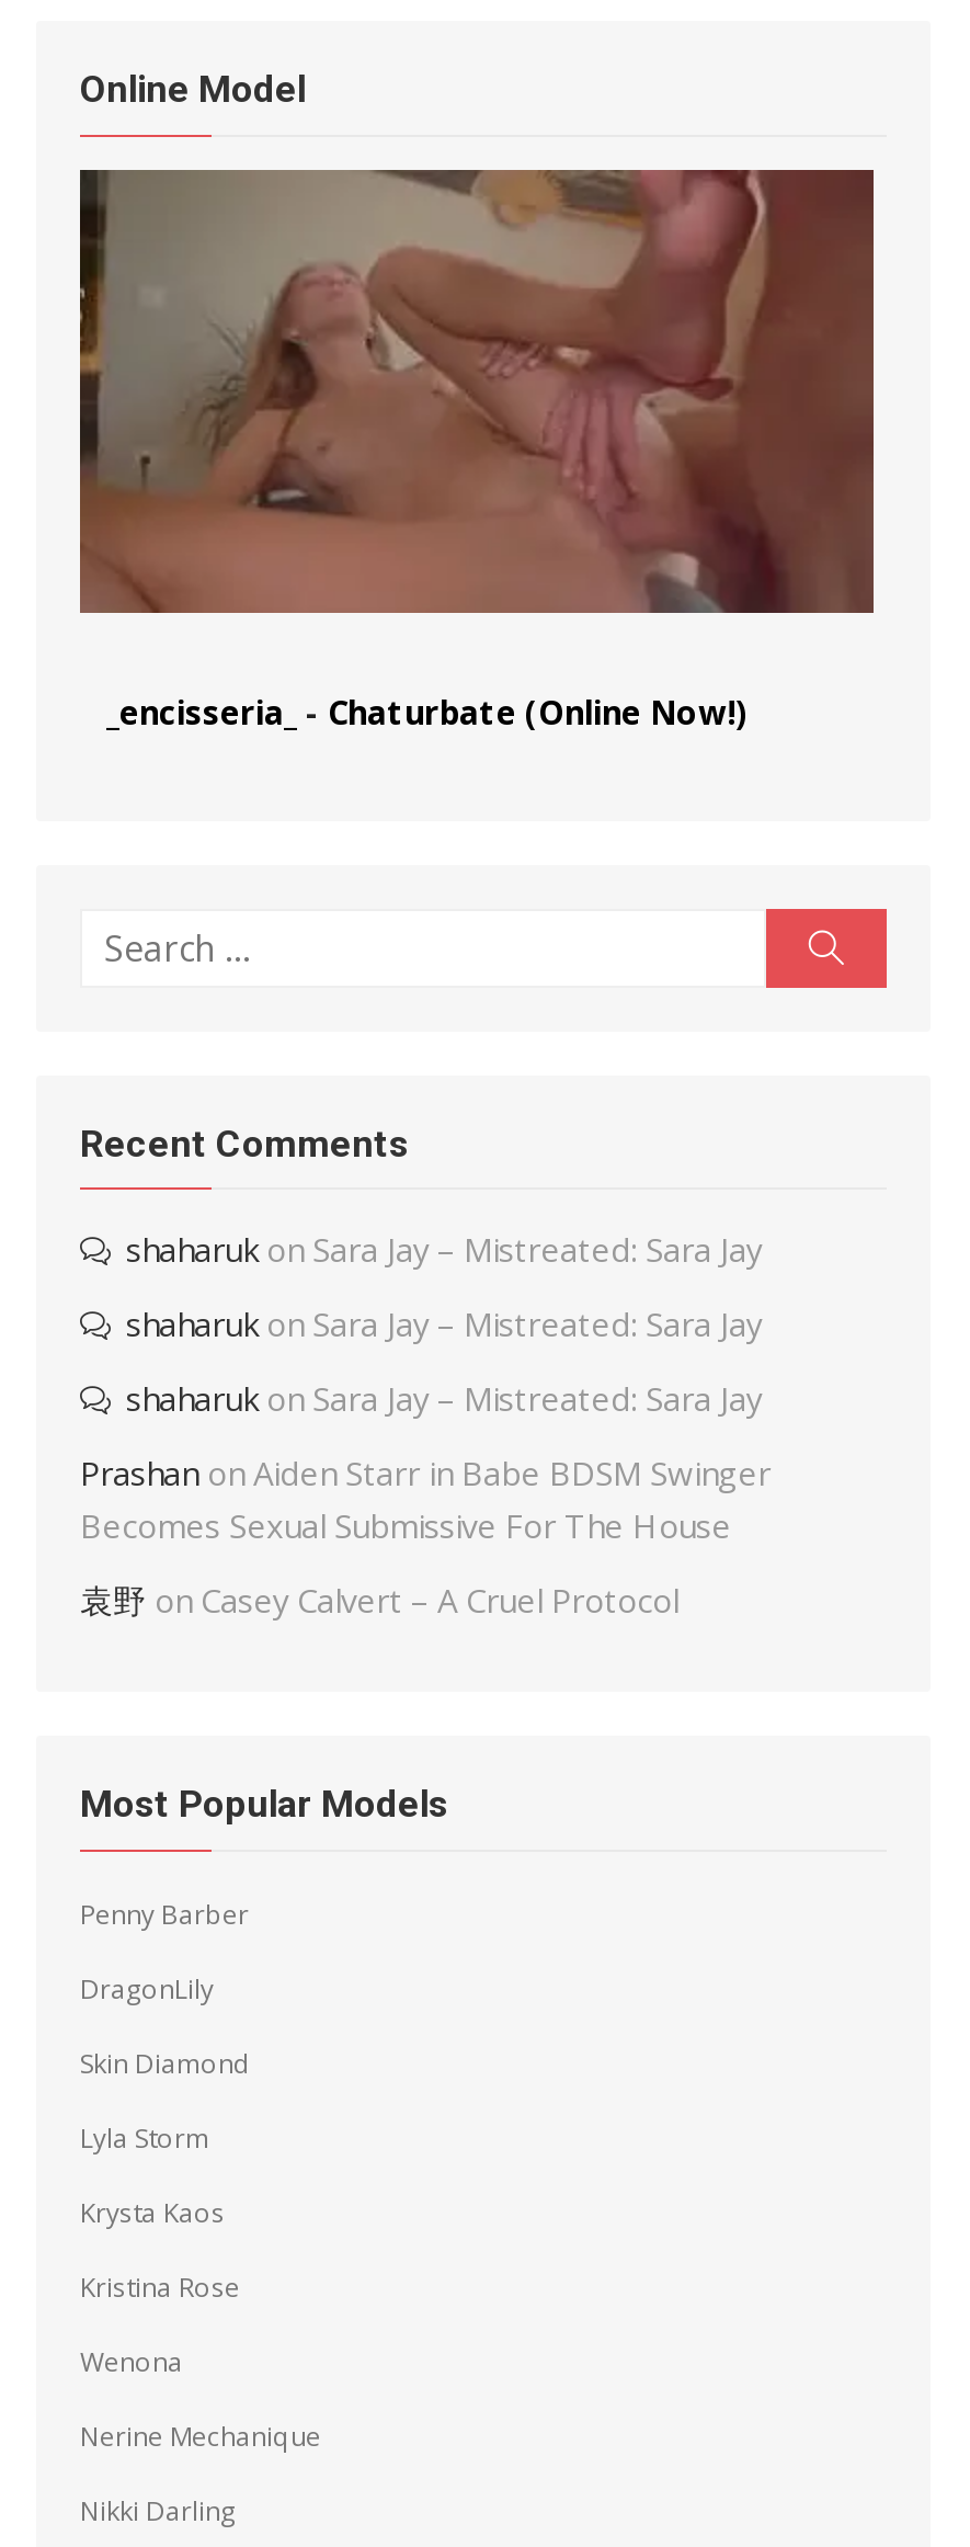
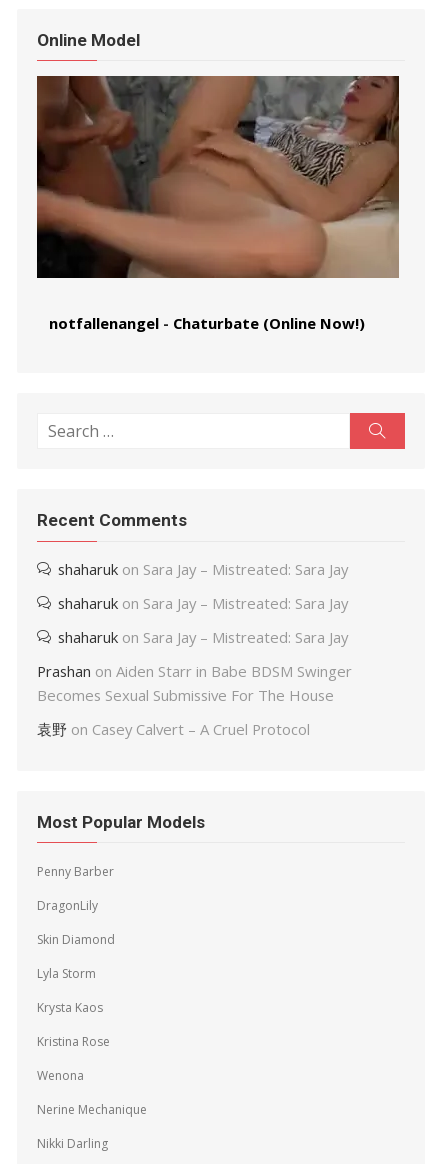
[78,167,874,733] [image] | _encisseria_ - Chaturbate (Online Now!) -> [36,75,399,333] [image] | notfallenangel - Chaturbate (Online Now!)

